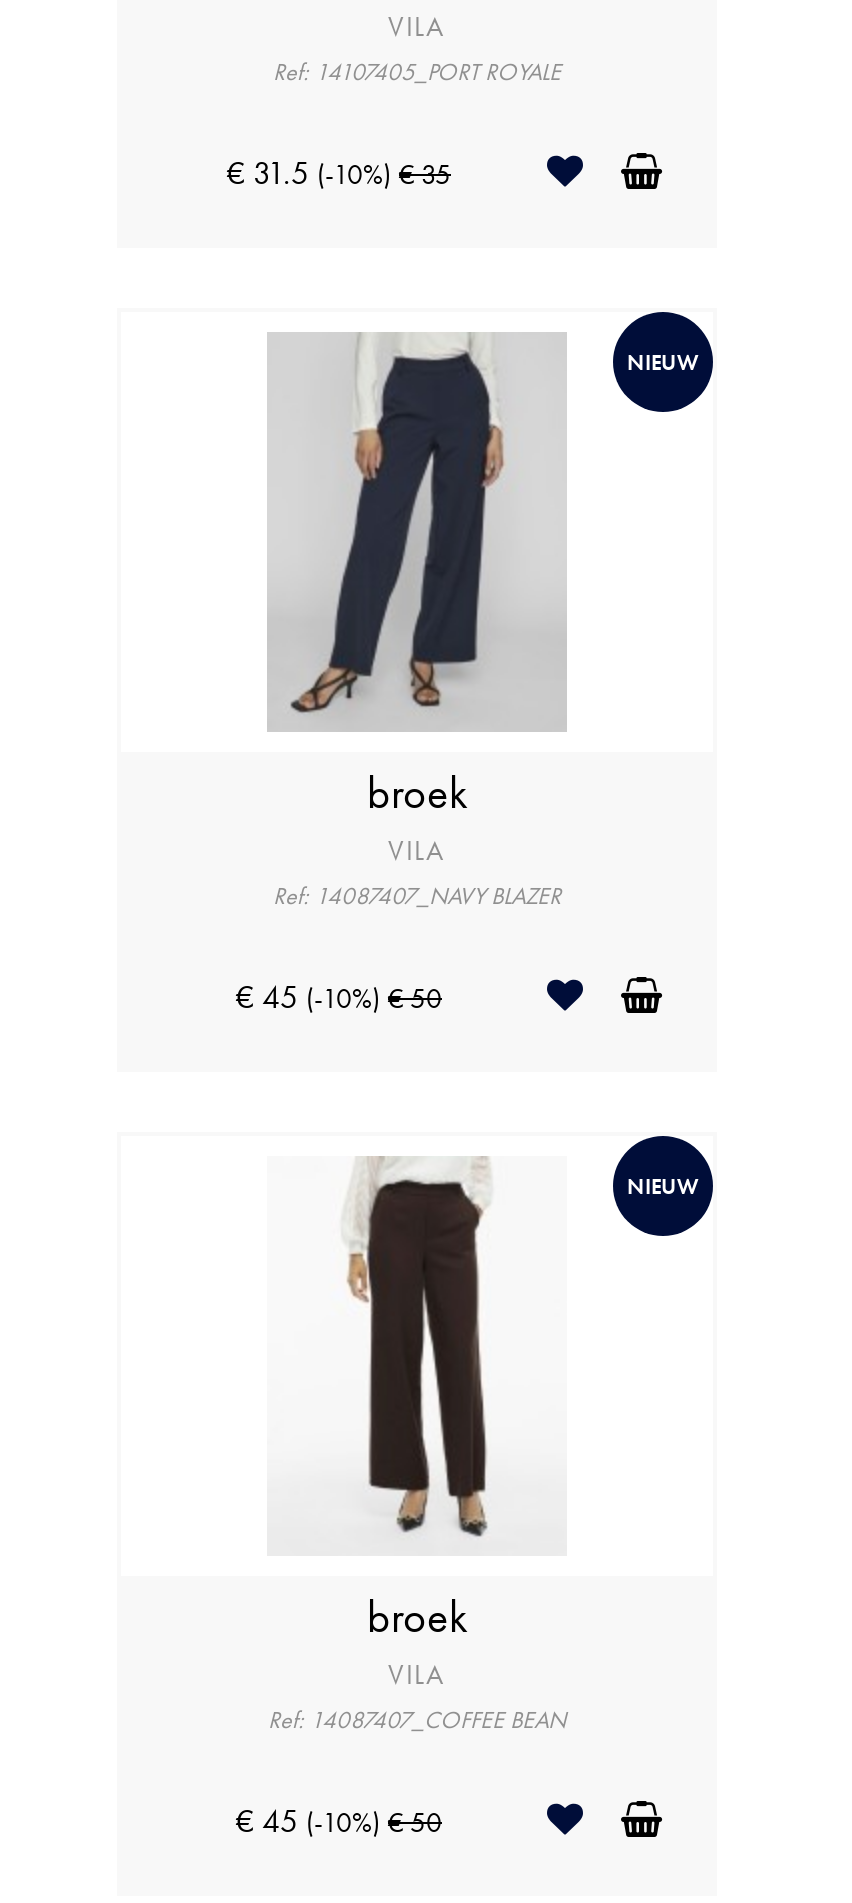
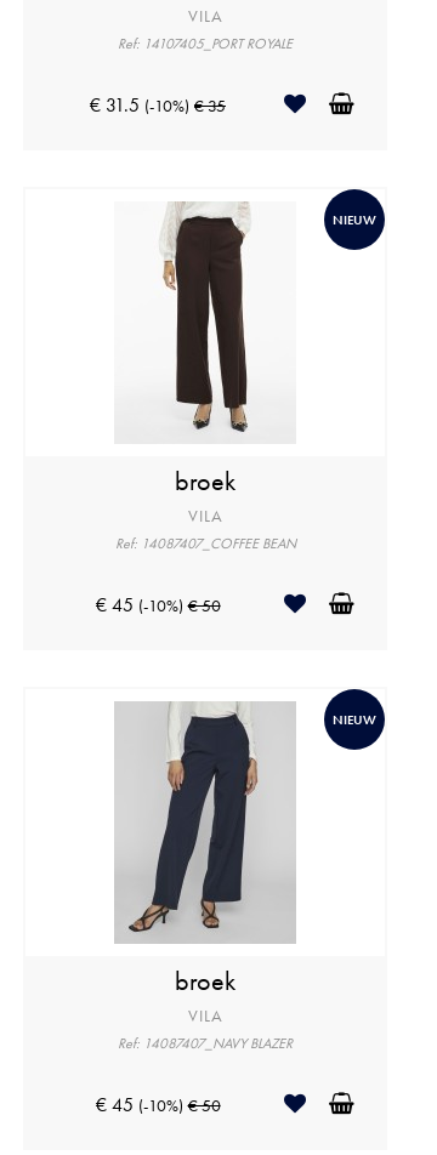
moved [267,332,567,730] -> [114,701,296,943]: [image]
moved [273,880,561,912] -> [118,1034,293,1053]: Ref: 14087407_NAVY BLAZER
moved [269,1158,565,1552] -> [115,203,295,442]: [image]
moved [268,1704,566,1736] -> [115,534,296,553]: Ref: 14087407_COFFEE BEAN

